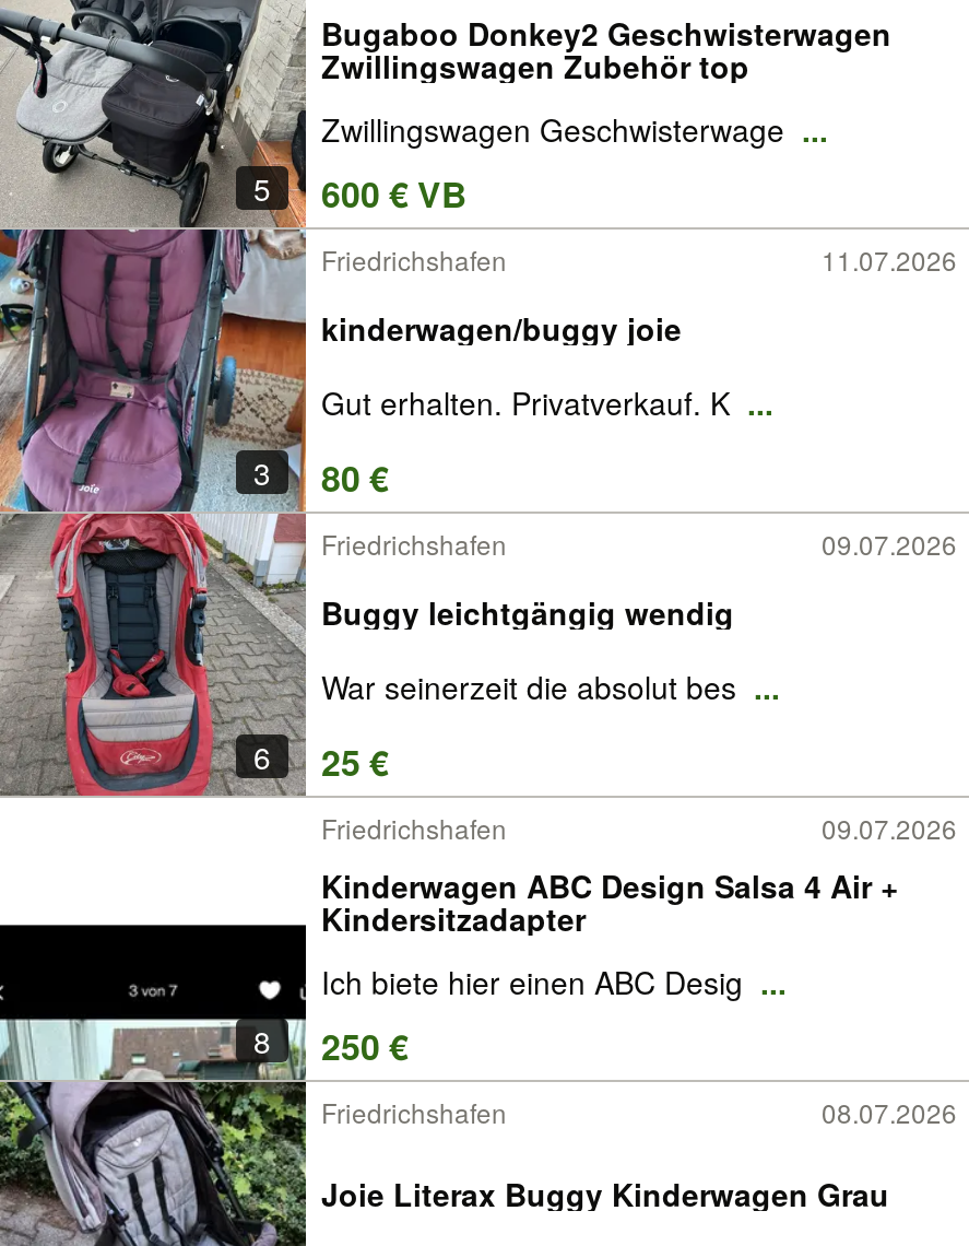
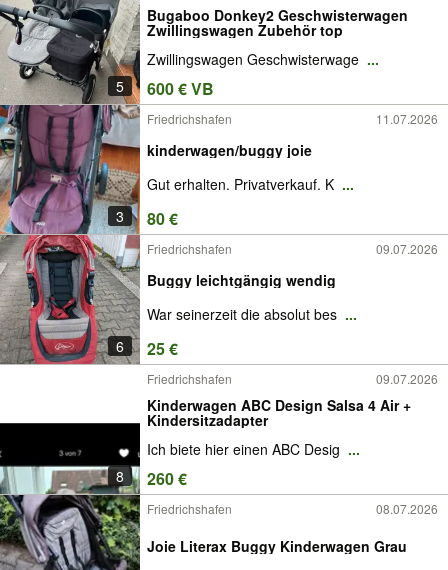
[253,1019,409,1071] 8 250 € -> [116,466,187,490] 8 260 €

